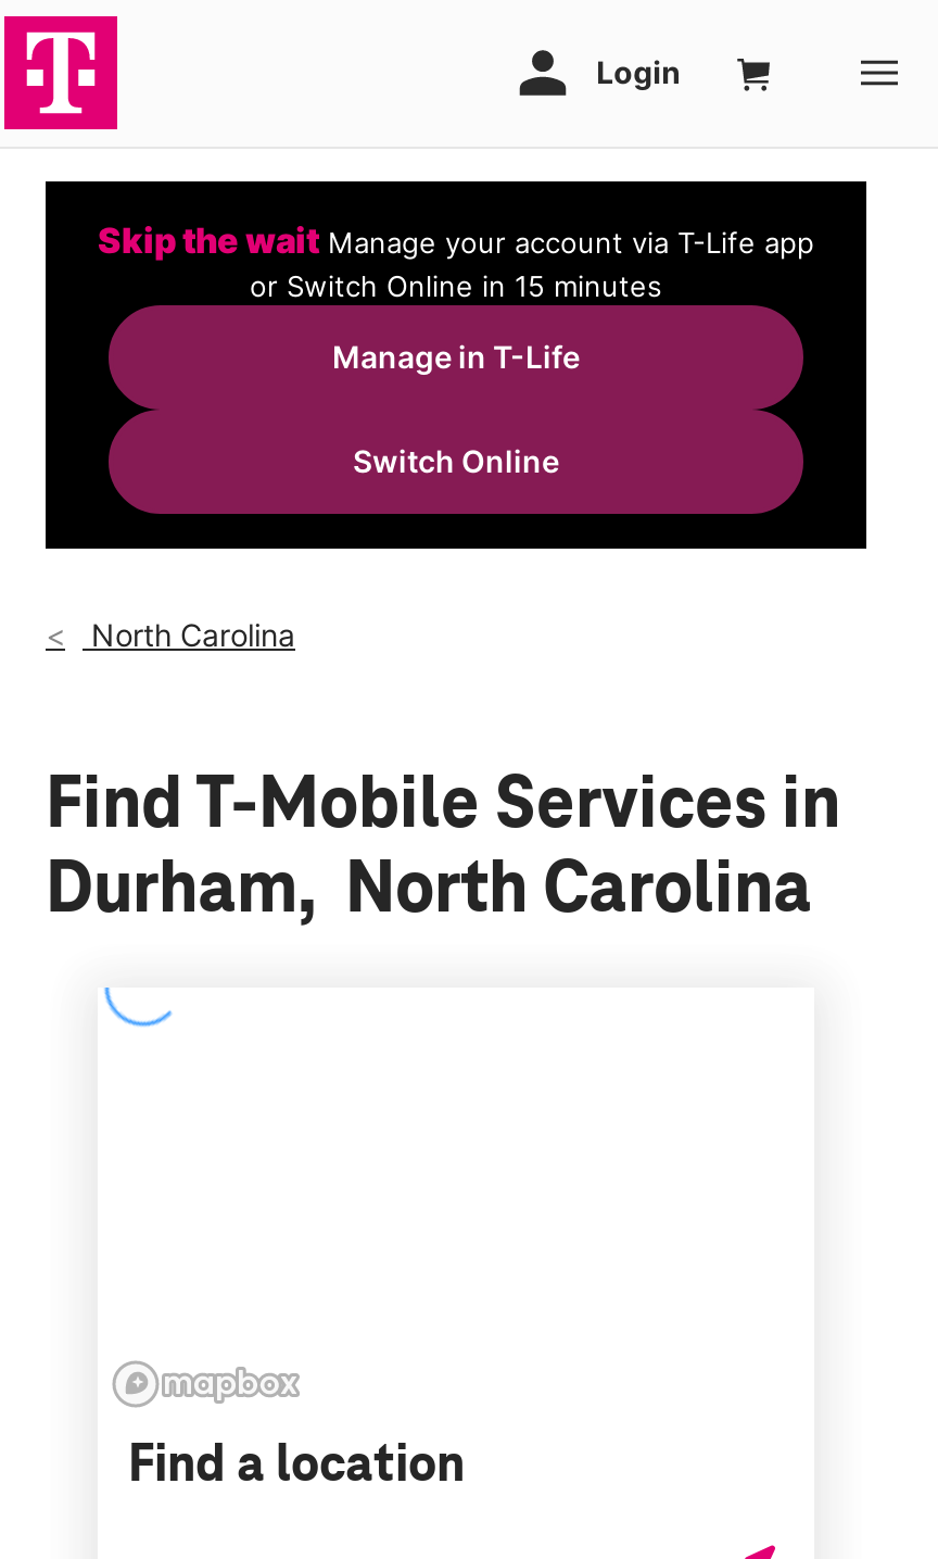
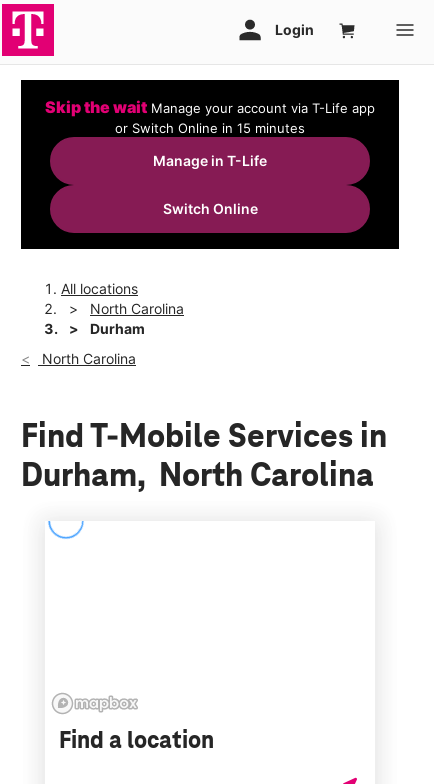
none -> [61,280,184,337] All locations | North Carolina | Durham

